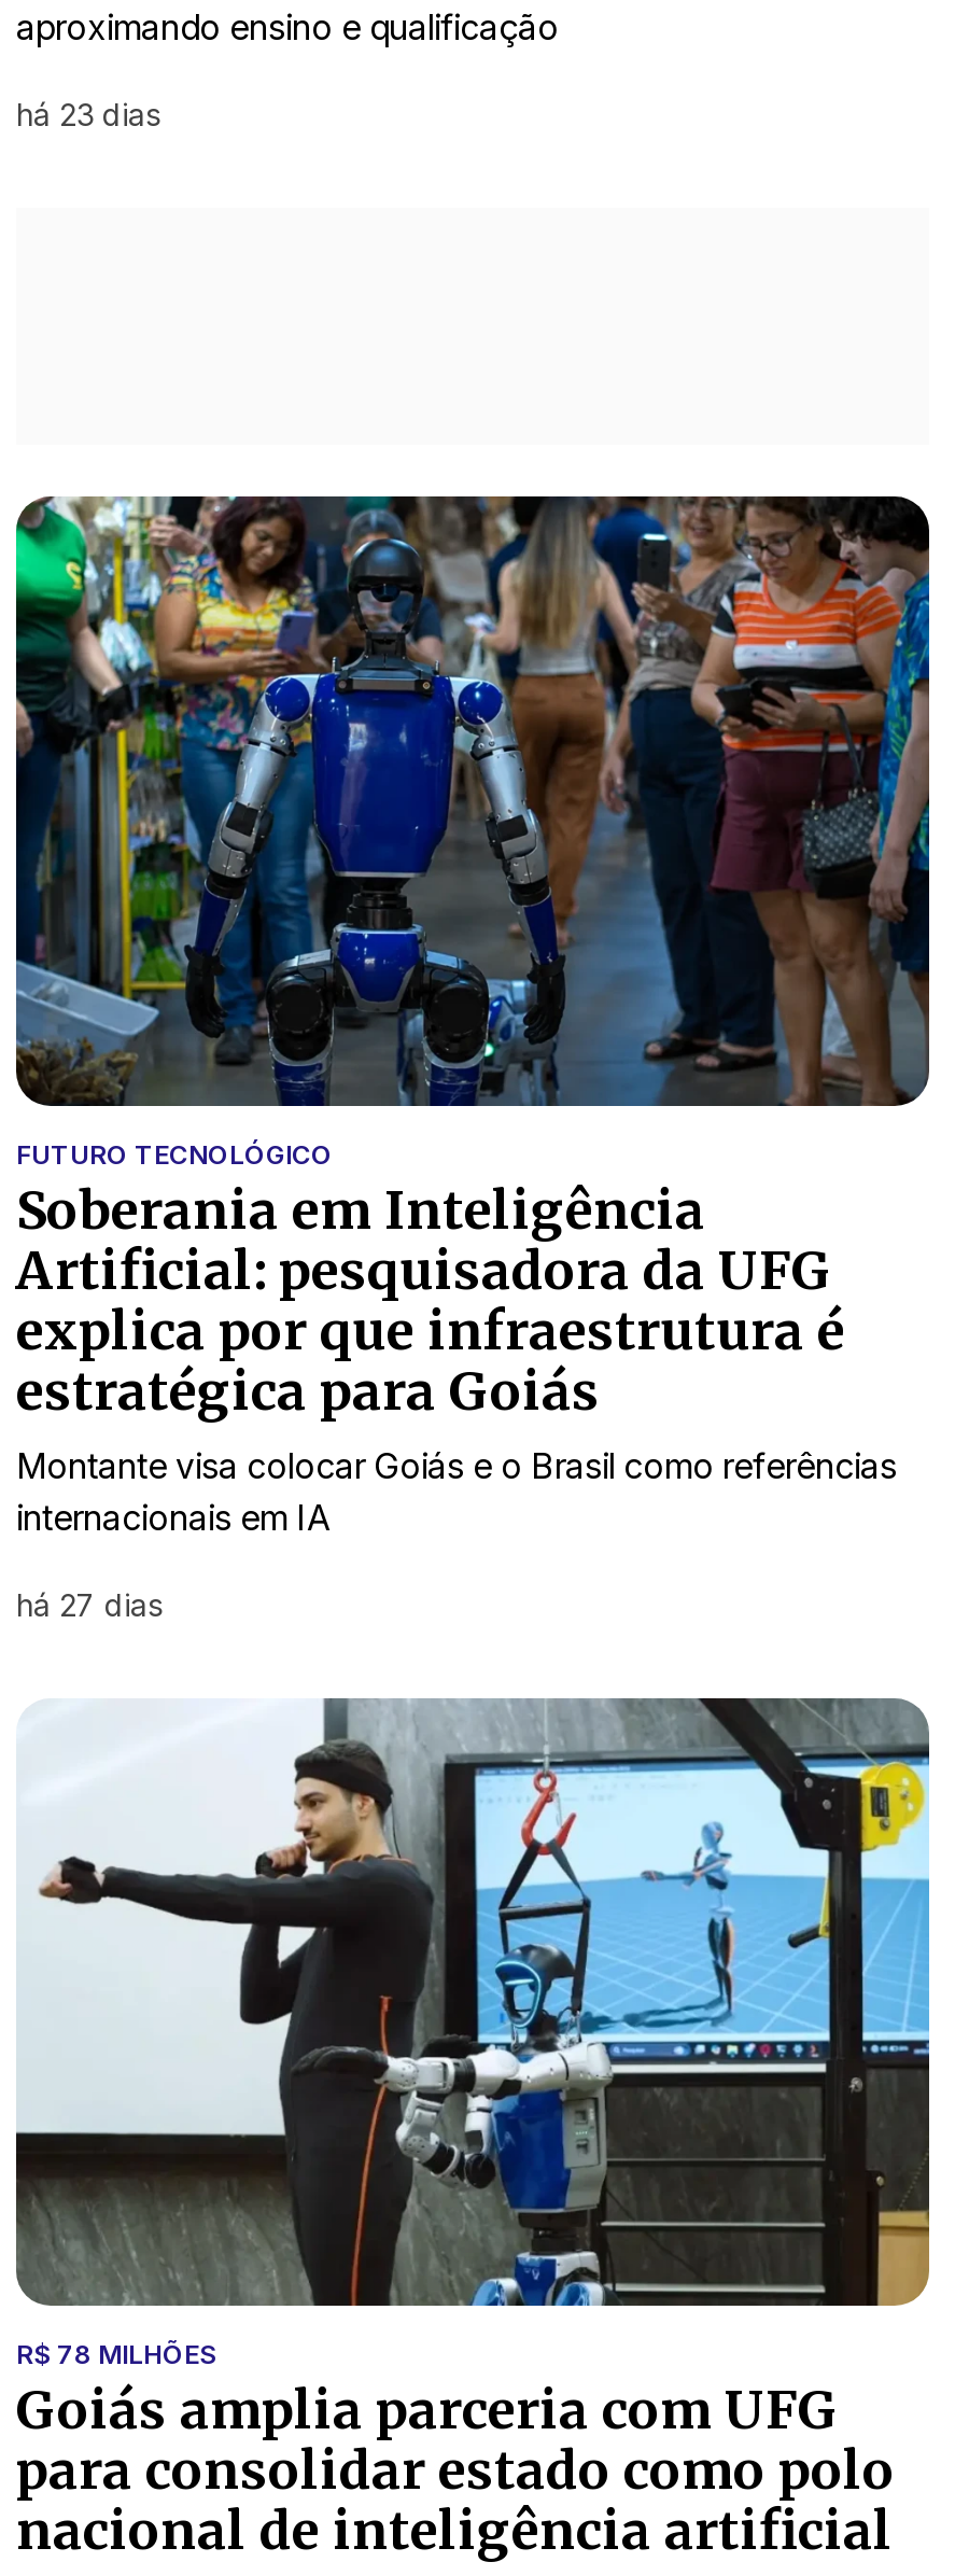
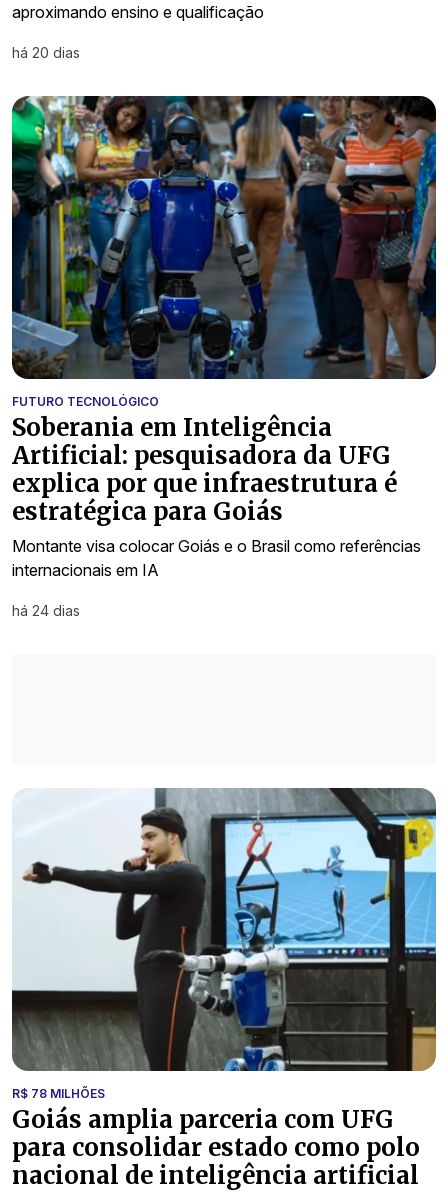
[16,95,160,132] há 23 dias -> [12,44,80,61] há 20 dias
moved [12,491,933,1538] -> [10,94,438,580]: [image] | FUTURO TECNOLÓGICO | Soberania em Inteligência | Artificial: pesquisadora da UFG | explica por que infraestrutura é | estratégica para Goiás | Montante visa colocar Goiás e o Brasil como referências | internacionais em IA
[16,1585,163,1622] há 27 dias -> [12,602,80,619] há 24 dias

